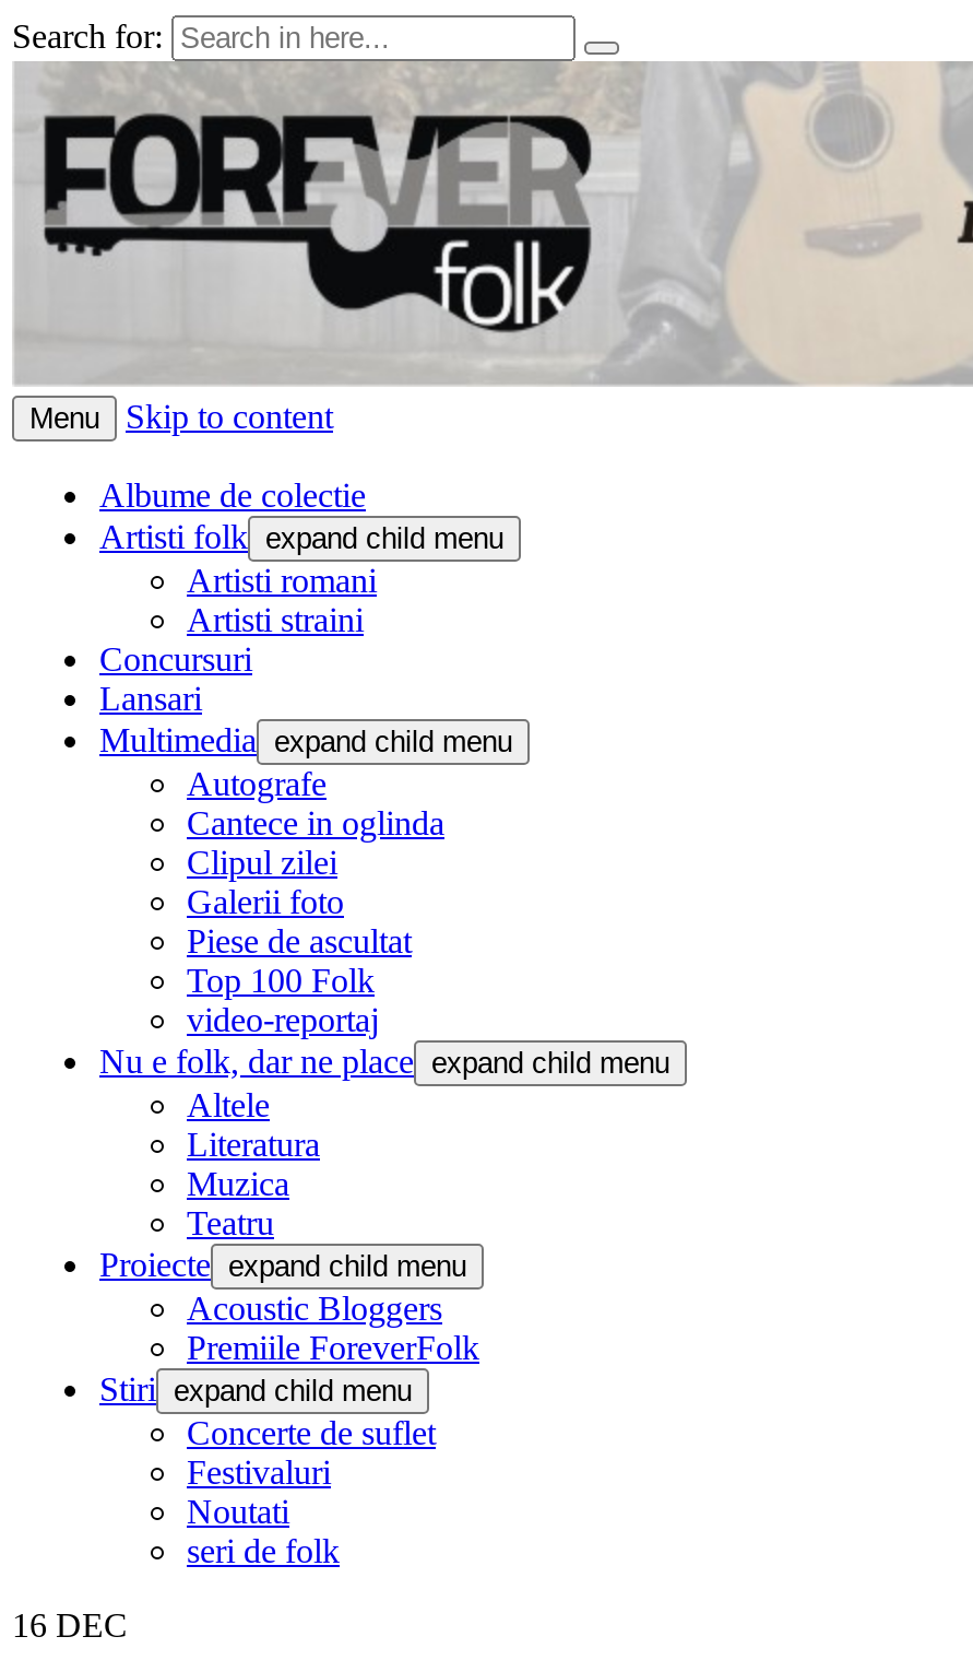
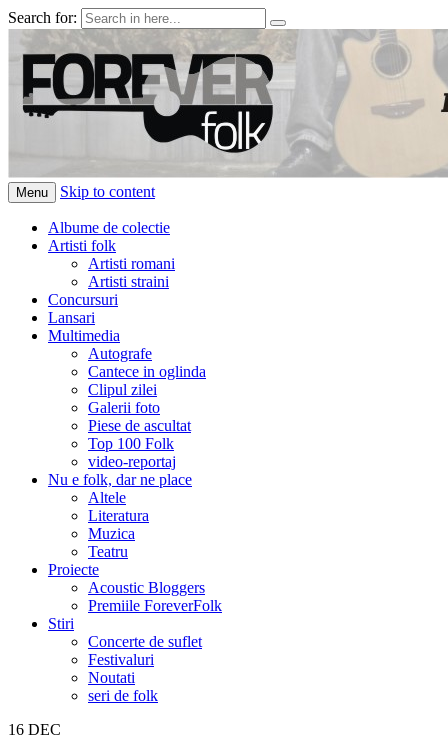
[99,518,503,555] Artisti folk expand child menu -> [48,237,116,254] Artisti folk
[99,721,512,758] Multimedia expand child menu -> [48,327,120,344] Multimedia
[99,1043,669,1080] Nu e folk, dar ne place expand child menu -> [48,471,192,488] Nu e folk, dar ne place
[99,1246,466,1283] Proiecte expand child menu -> [48,561,99,578] Proiecte
[99,1370,412,1408] Stiri expand child menu -> [48,615,74,632] Stiri

